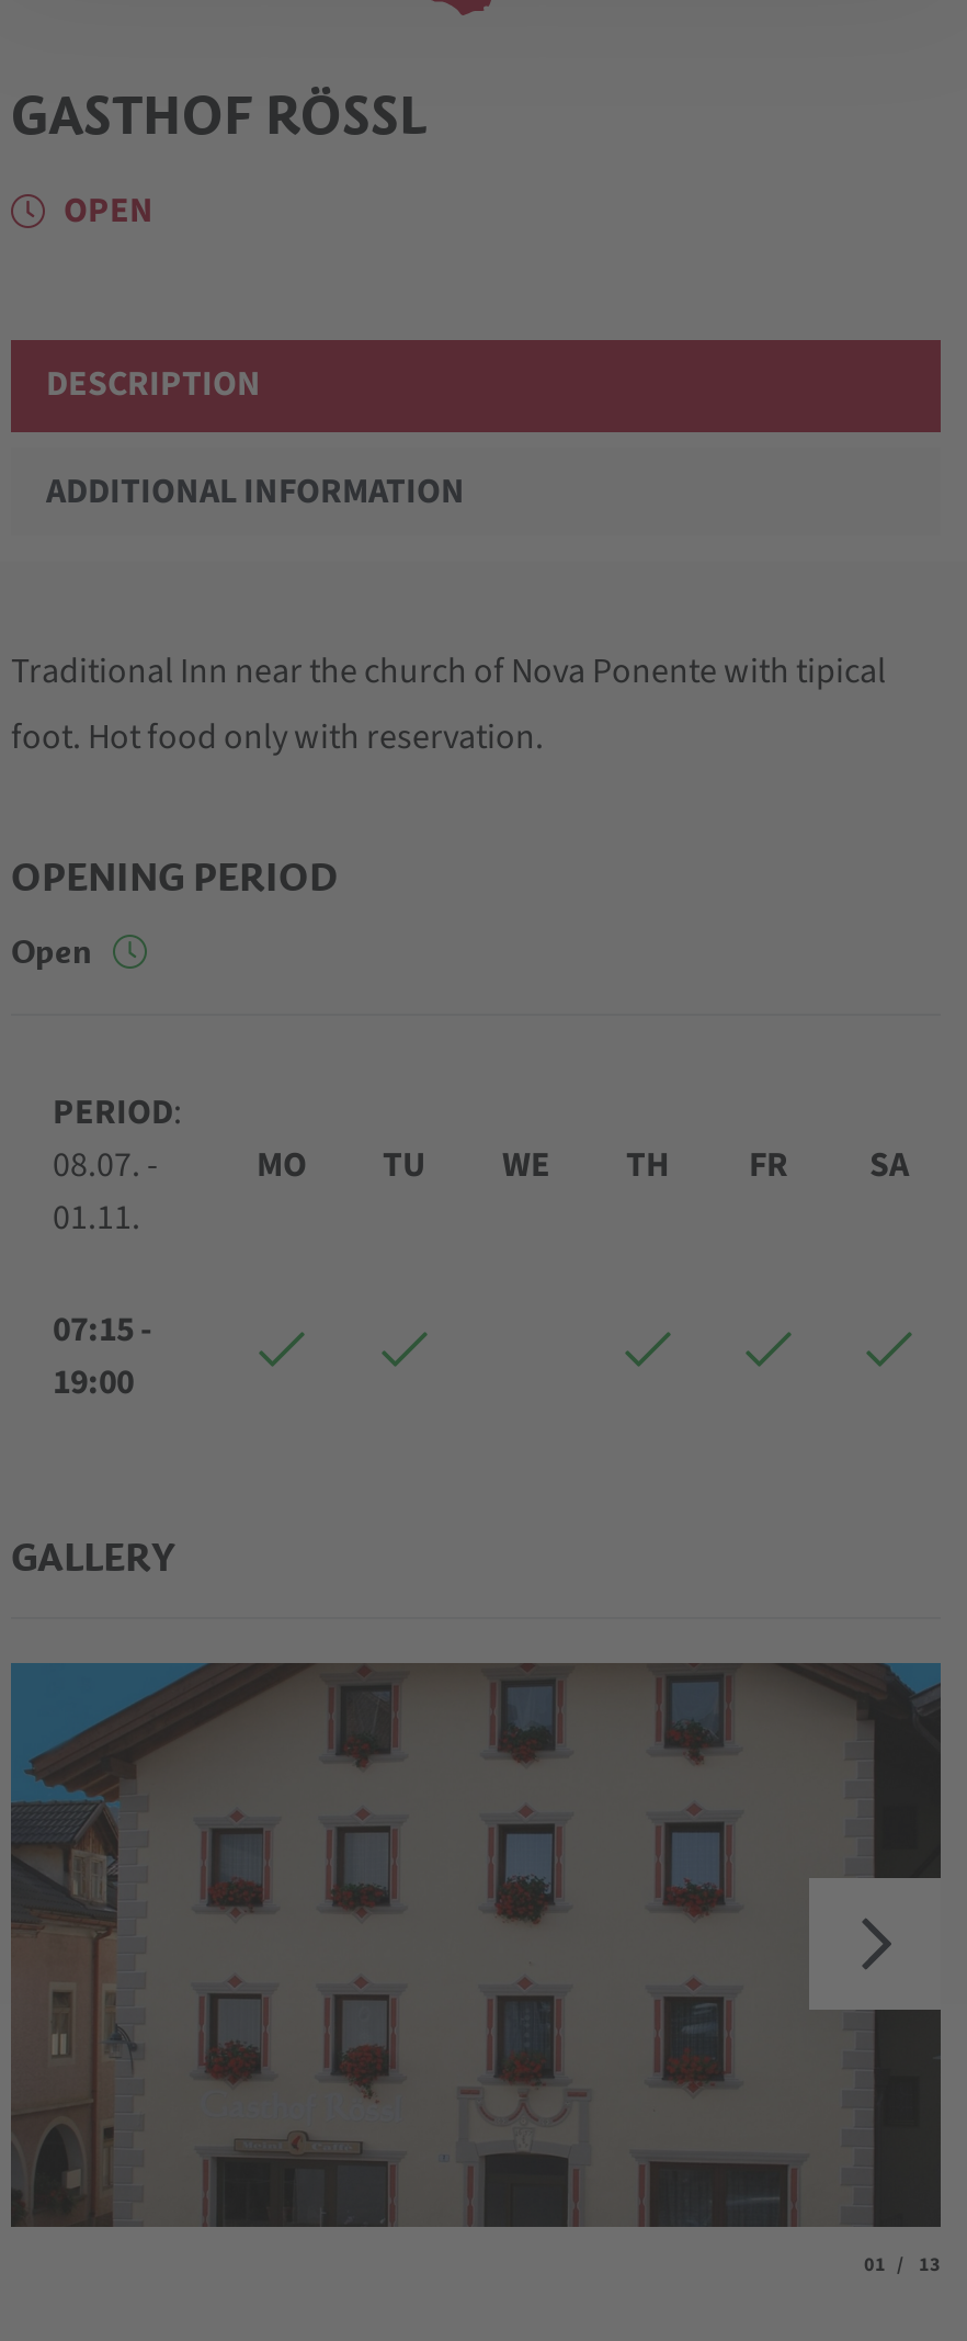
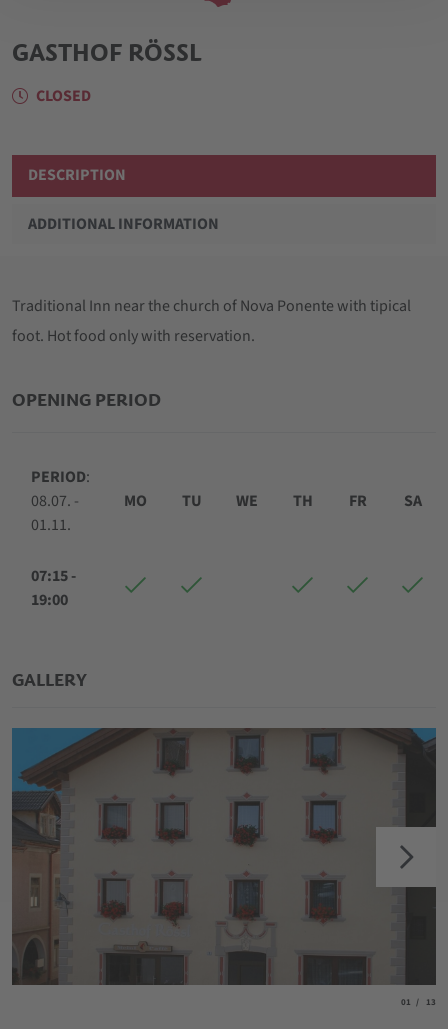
[57,188,153,236] OPEN -> [33,85,91,107] CLOSED
[11,930,101,972] Open -> none

